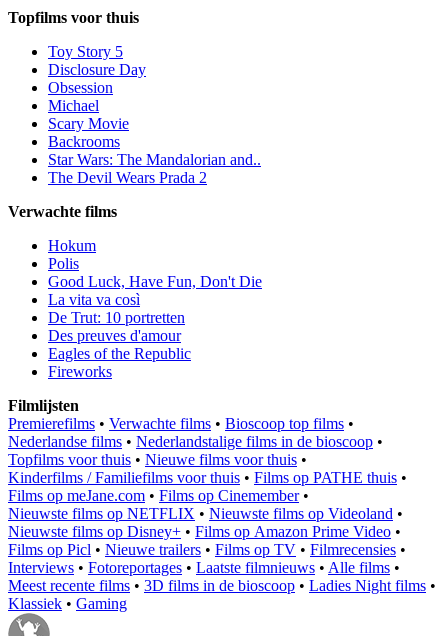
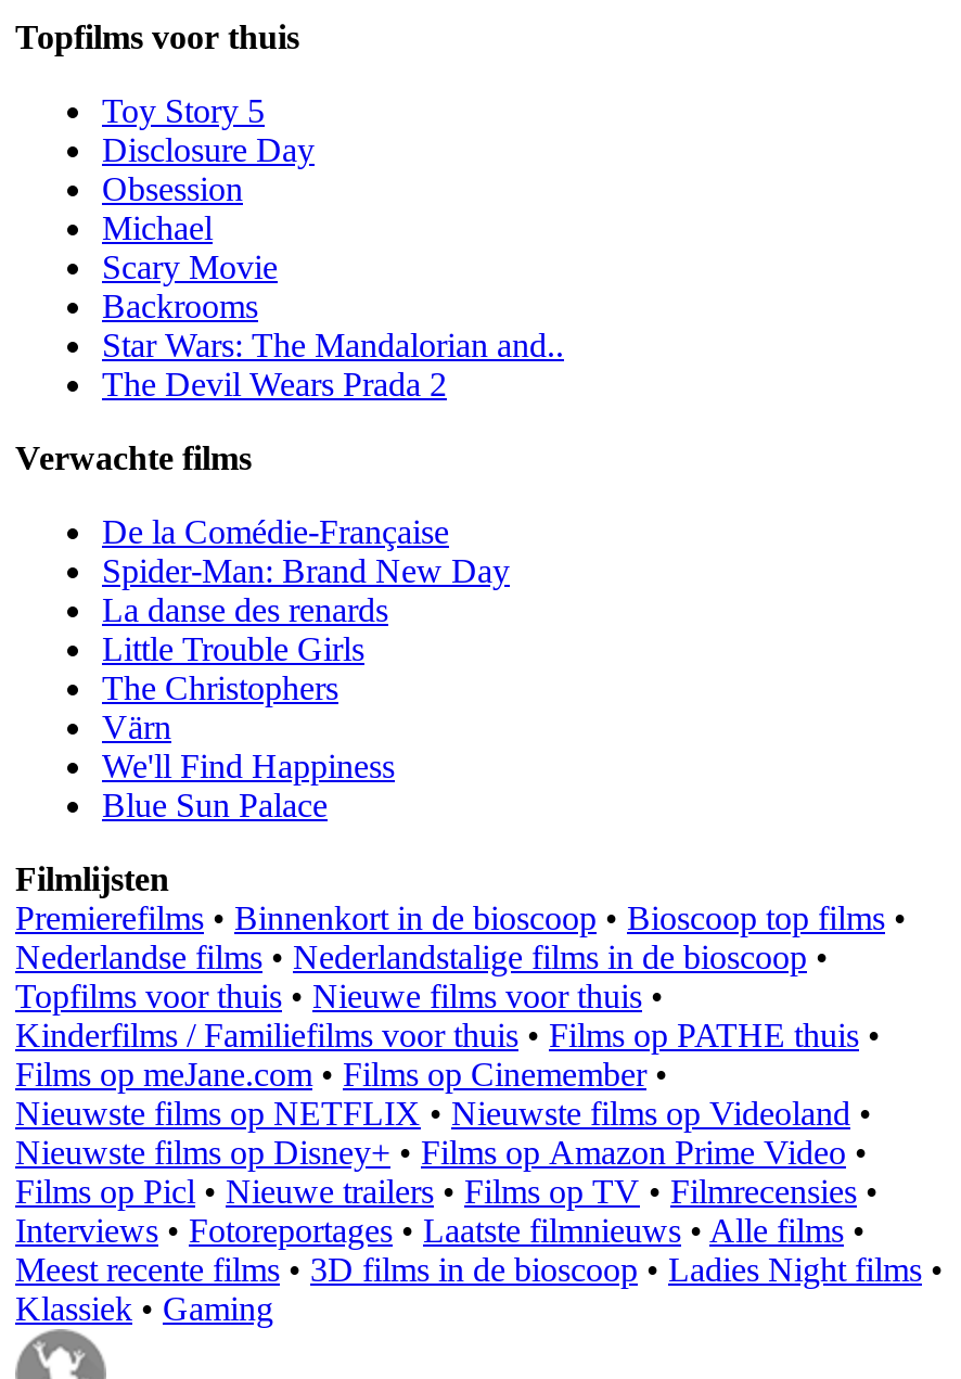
[48,237,262,380] Hokum | Polis | Good Luck, Have Fun, Don't Die | La vita va così | De Trut: 10 portretten | Des preuves d'amour | Eagles of the Republic | Fireworks -> [102,512,510,823] De la Comédie-Française | Spider-Man: Brand New Day | La danse des renards | Little Trouble Girls | The Christophers | Värn | We'll Find Happiness | Blue Sun Palace
[8,415,354,432] Premierefilms • Verwachte films • Bioscoop top films • -> [15,899,907,935] Premierefilms • Binnenkort in de bioscoop • Bioscoop top films •

